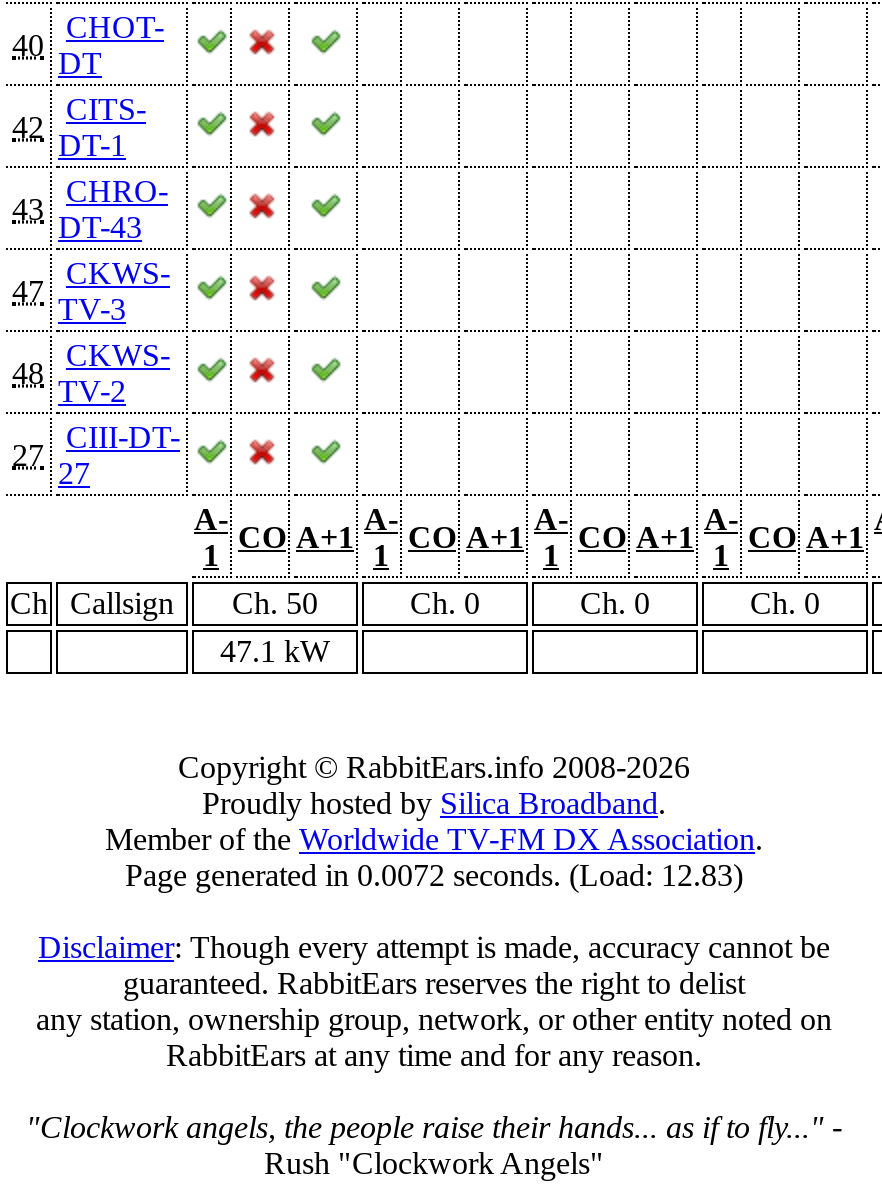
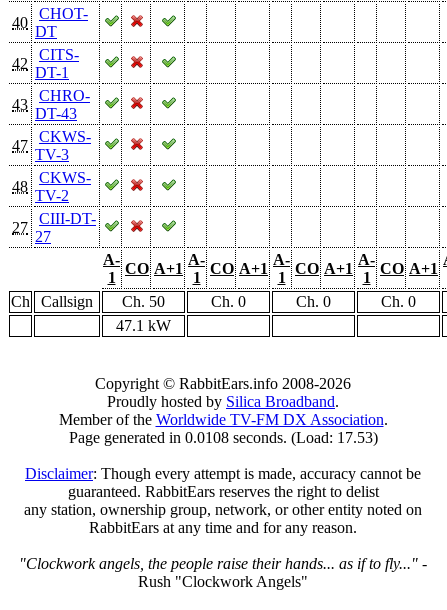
[125,858,743,892] Page generated in 0.0072 seconds. (Load: 12.83) -> [68,429,377,446] Page generated in 0.0108 seconds. (Load: 17.53)

